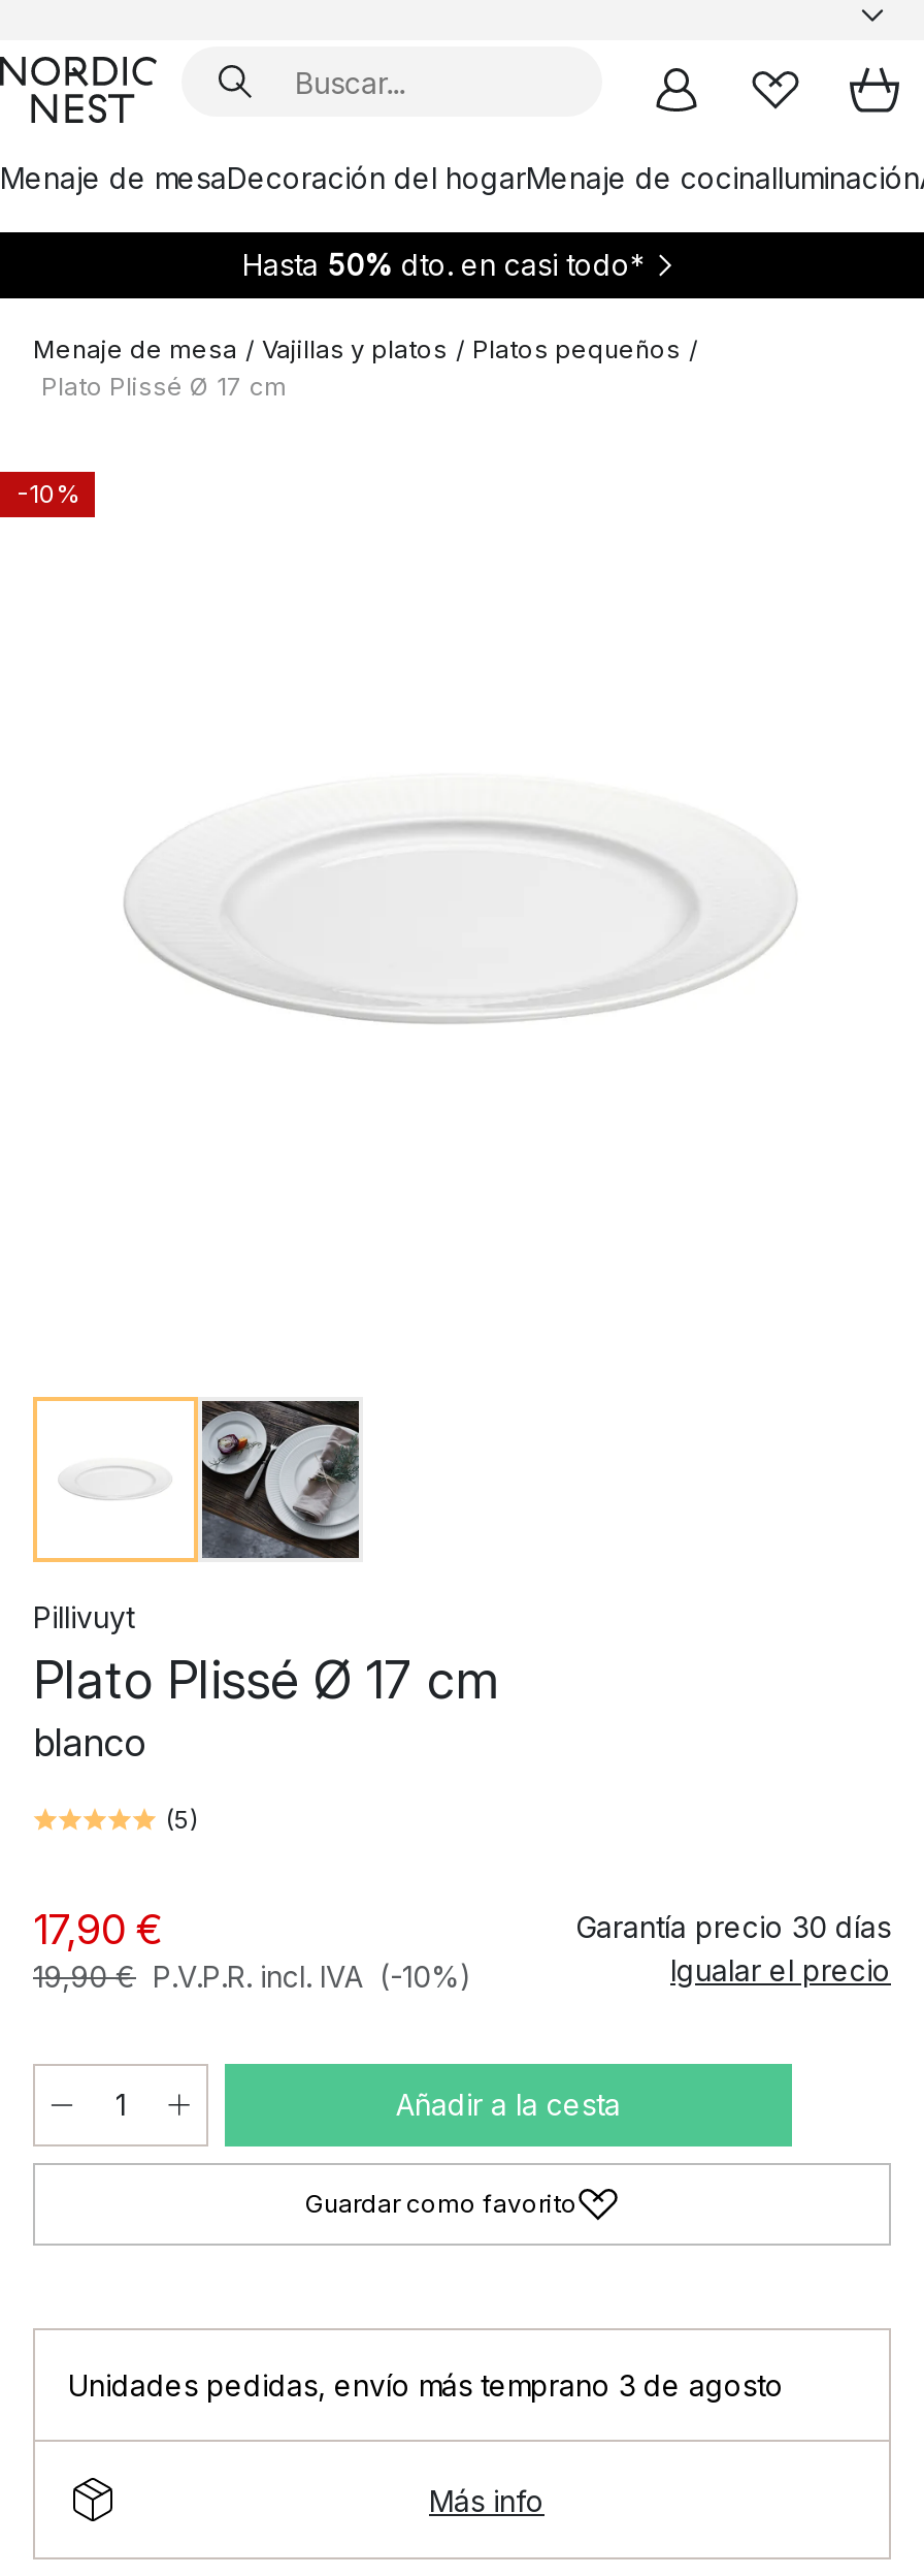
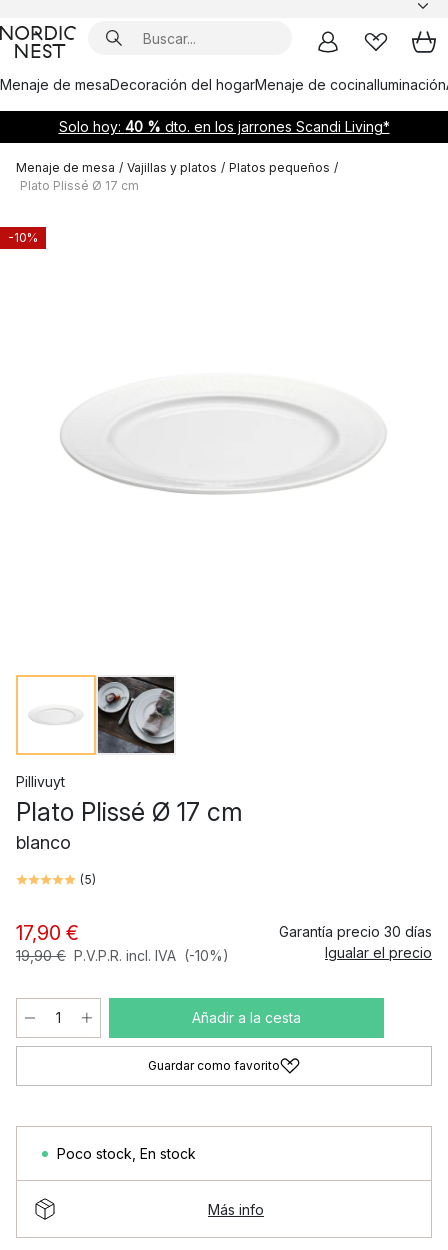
[242,247,645,282] Hasta 50% dto. en casi todo* -> [58,118,389,135] Solo hoy: 40 % dto. en los jarrones Scandi Living*
[68,2367,784,2403] Unidades pedidas, envío más temprano 3 de agosto -> [57,1145,196,1162] Poco stock, En stock

